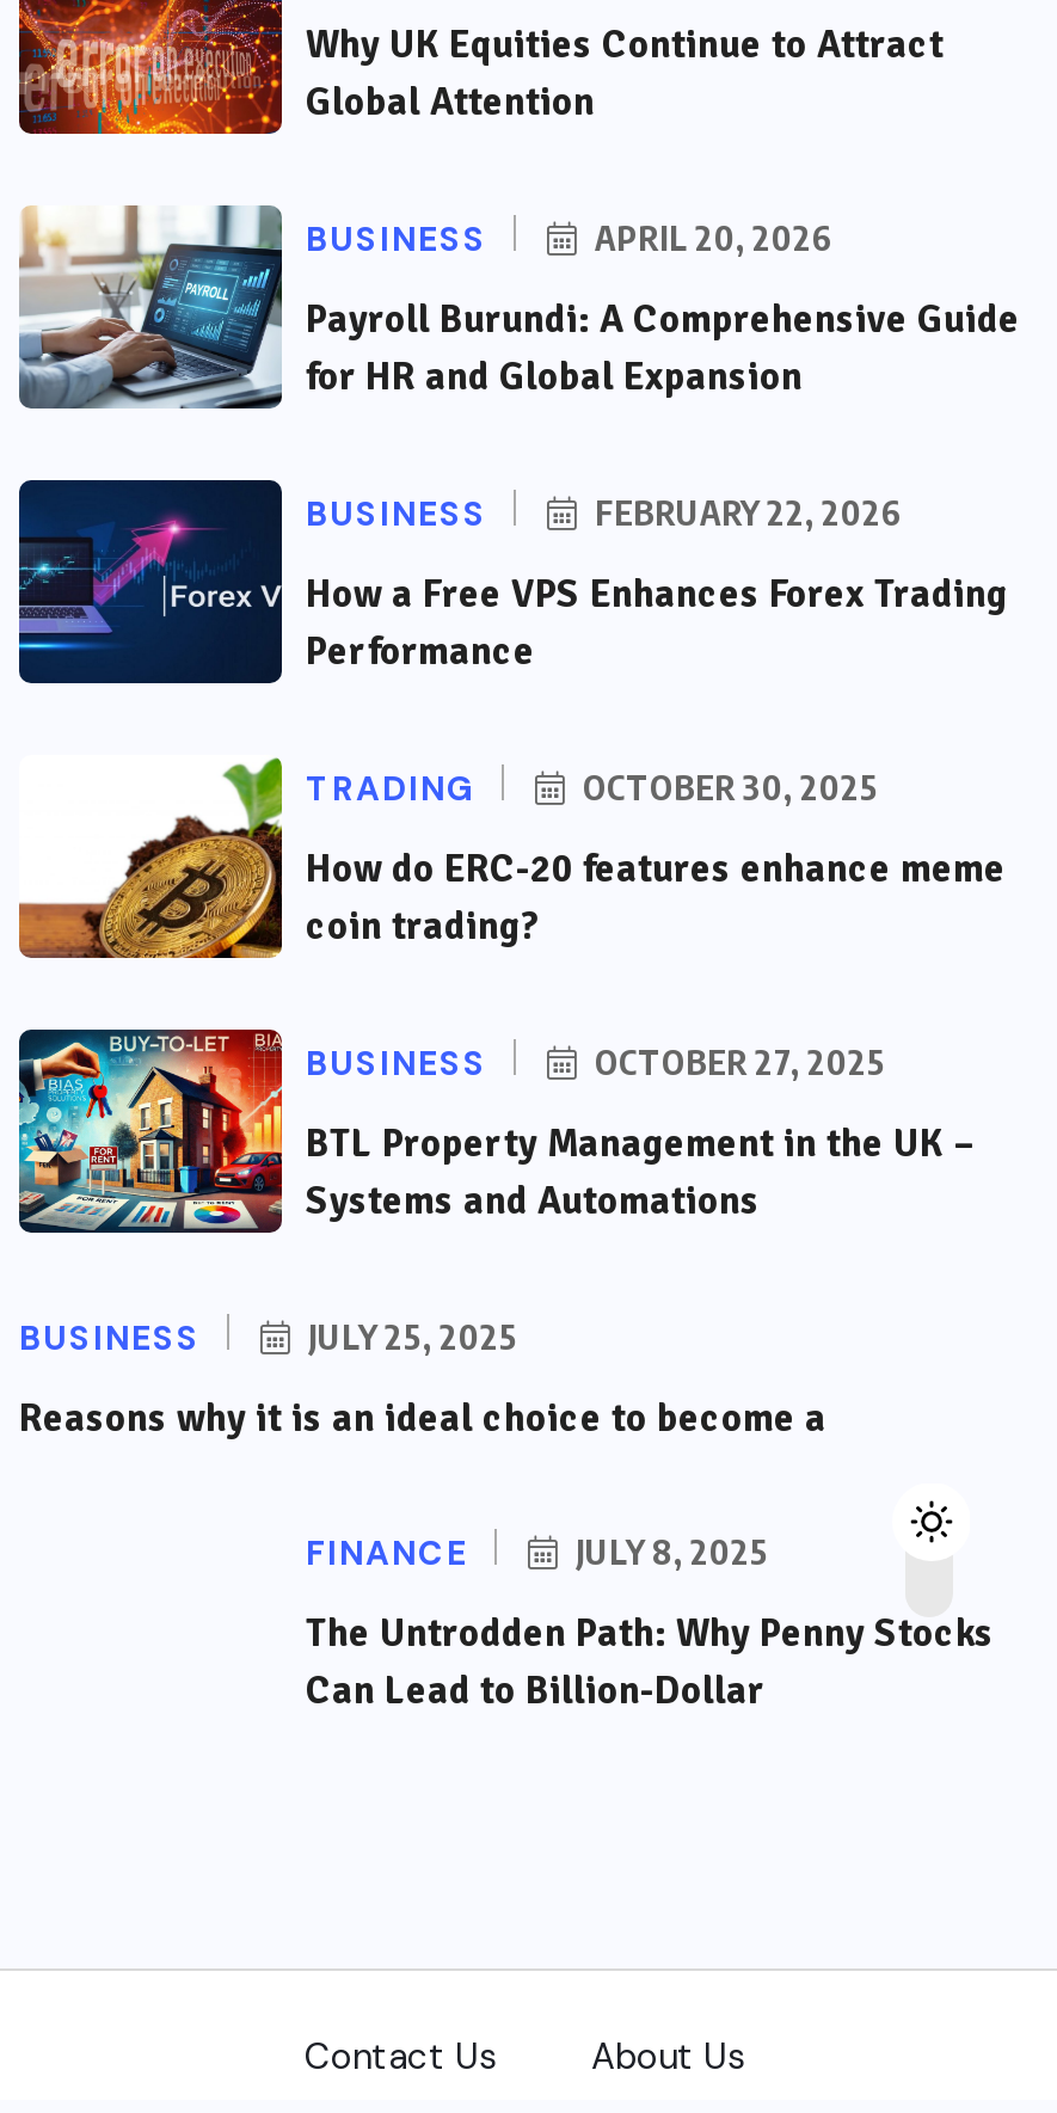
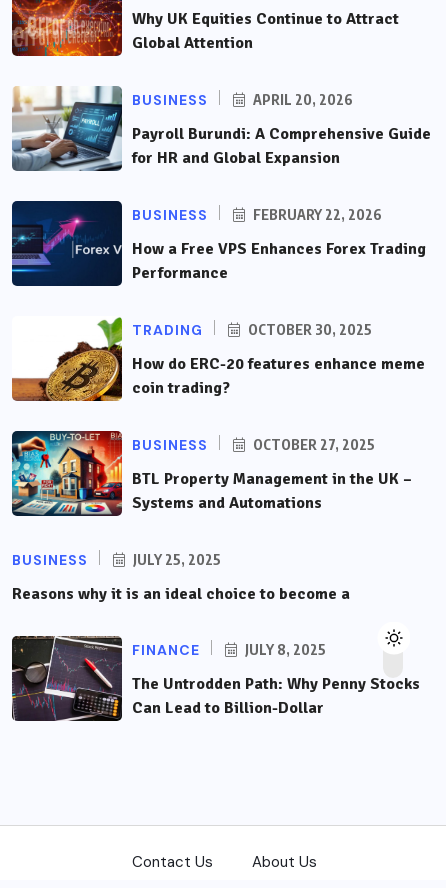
none -> [11,635,123,722] [image]

